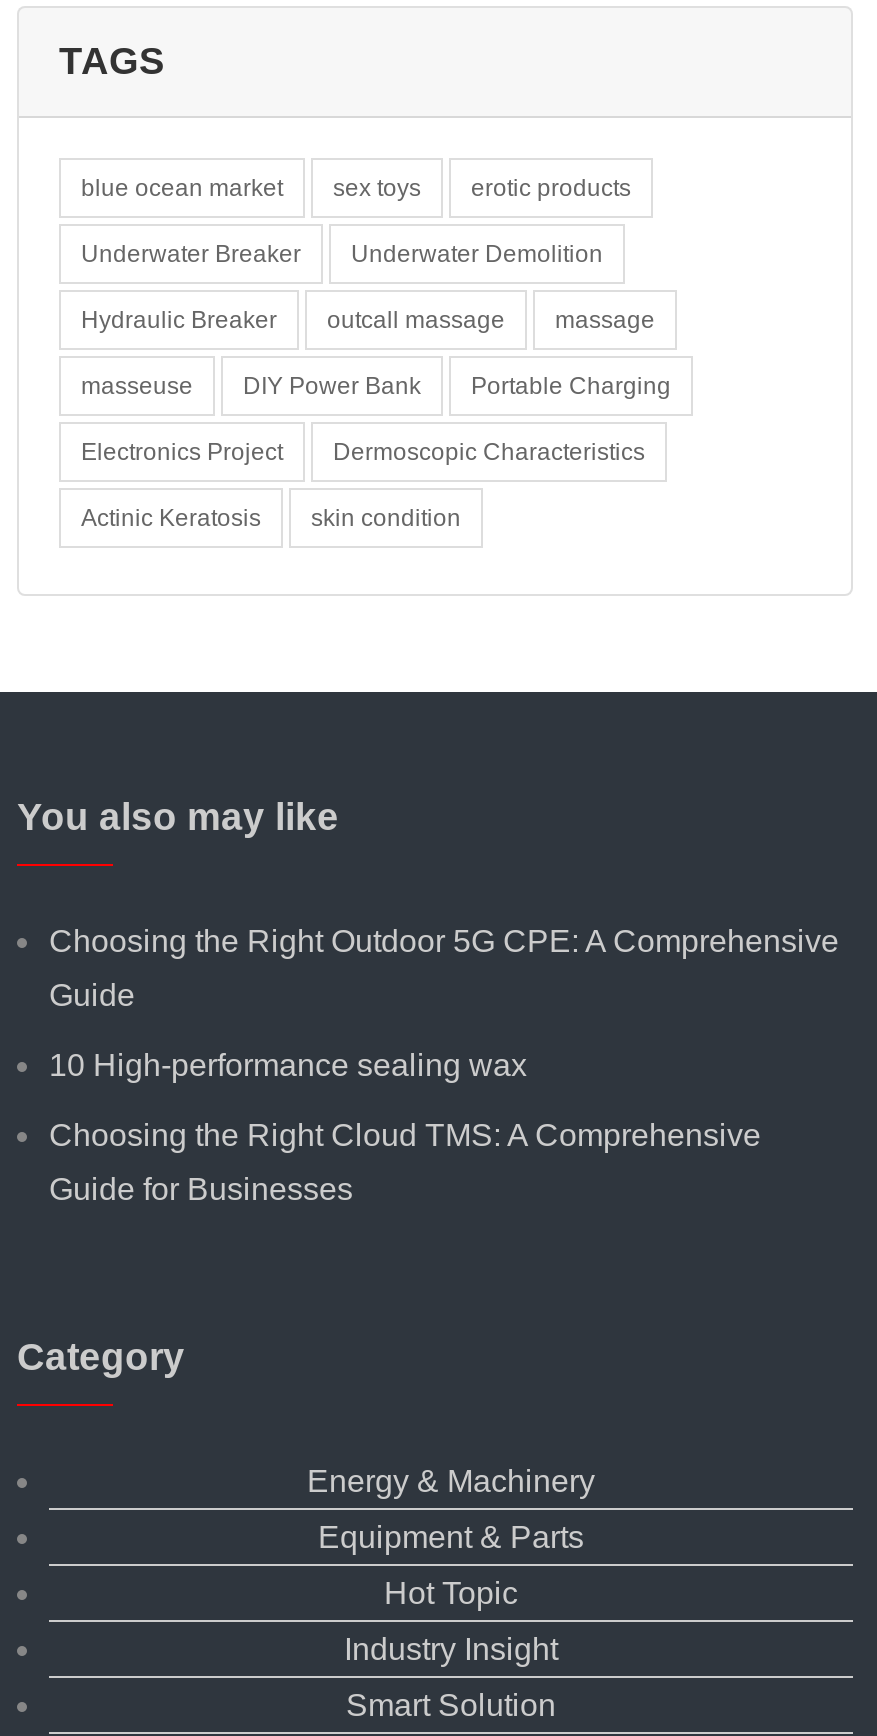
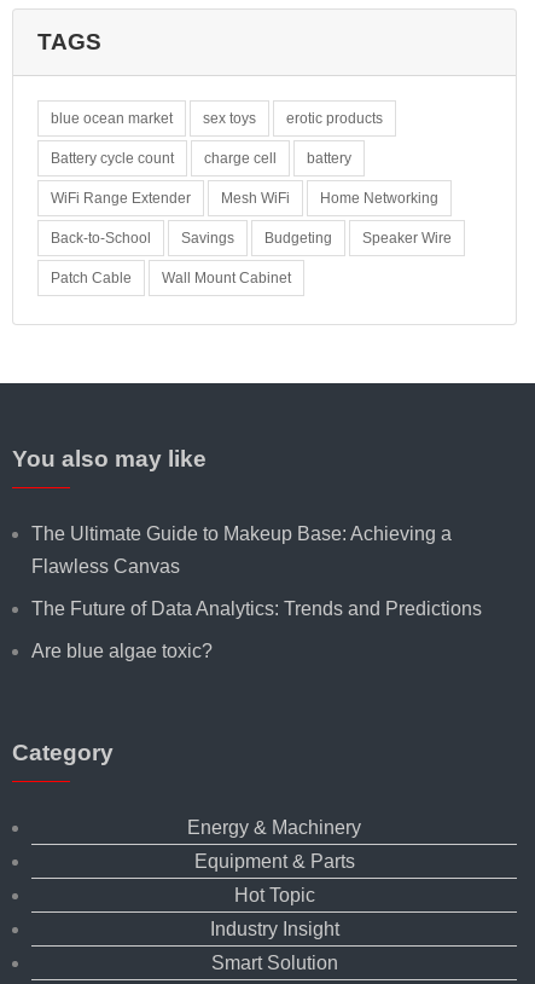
[81,240,671,532] Underwater Breaker | Underwater Demolition | Hydraulic Breaker | outcall massage | massage | masseuse | DIY Power Bank | Portable Charging | Electronics Project | Dermoscopic Characteristics | Actinic Keratosis | skin condition -> [51,150,452,286] Battery cycle count | charge cell | battery | WiFi Range Extender | Mesh WiFi | Home Networking | Back-to-School | Savings | Budgeting | Speaker Wire | Patch Cable | Wall Mount Cabinet
[49,924,839,1206] Choosing the Right Outdoor 5G CPE: A Comprehensive | Guide | 10 High-performance sealing wax | Choosing the Right Cloud TMS: A Comprehensive | Guide for Businesses -> [31,523,482,661] The Ultimate Guide to Makeup Base: Achieving a | Flawless Canvas | The Future of Data Analytics: Trends and Predictions | Are blue algae toxic?

